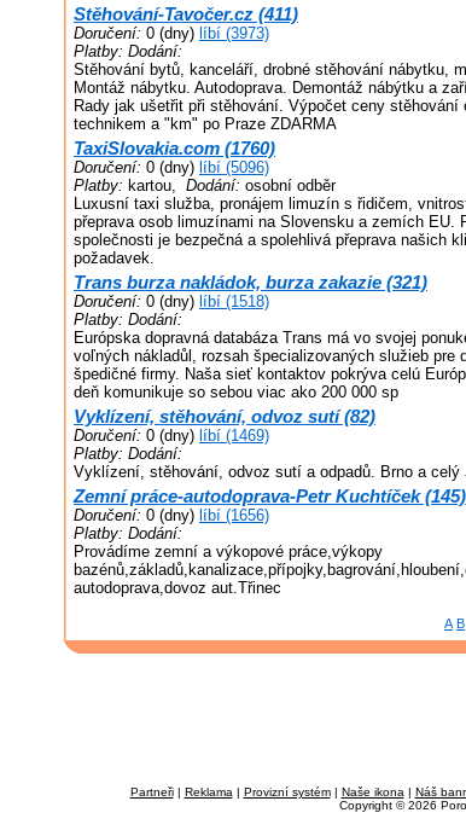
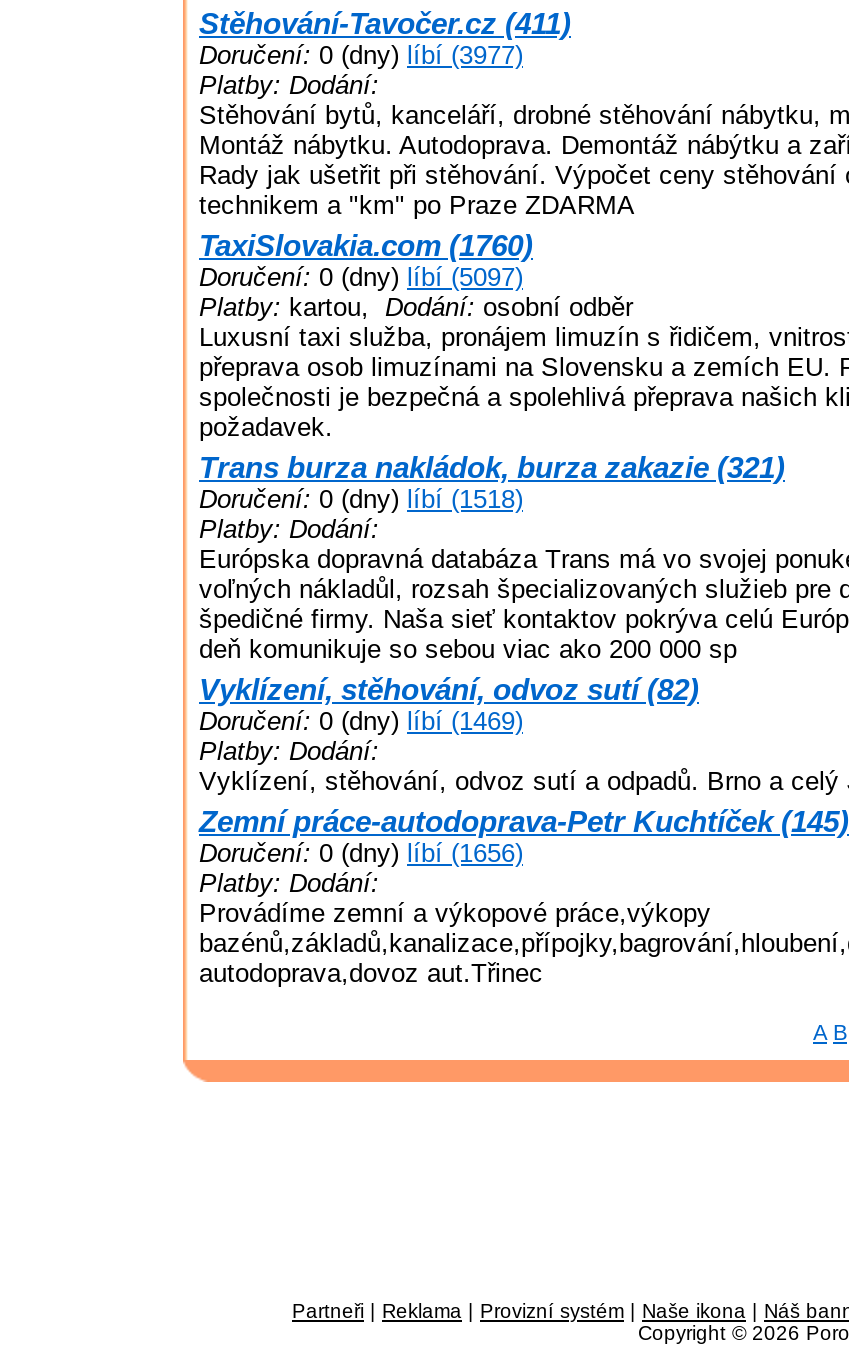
[74,24,269,42] Doručení: 0 (dny) líbí (3973) -> [199,40,523,70] Doručení: 0 (dny) líbí (3977)
[74,158,269,176] Doručení: 0 (dny) líbí (5096) -> [199,262,523,292] Doručení: 0 (dny) líbí (5097)

